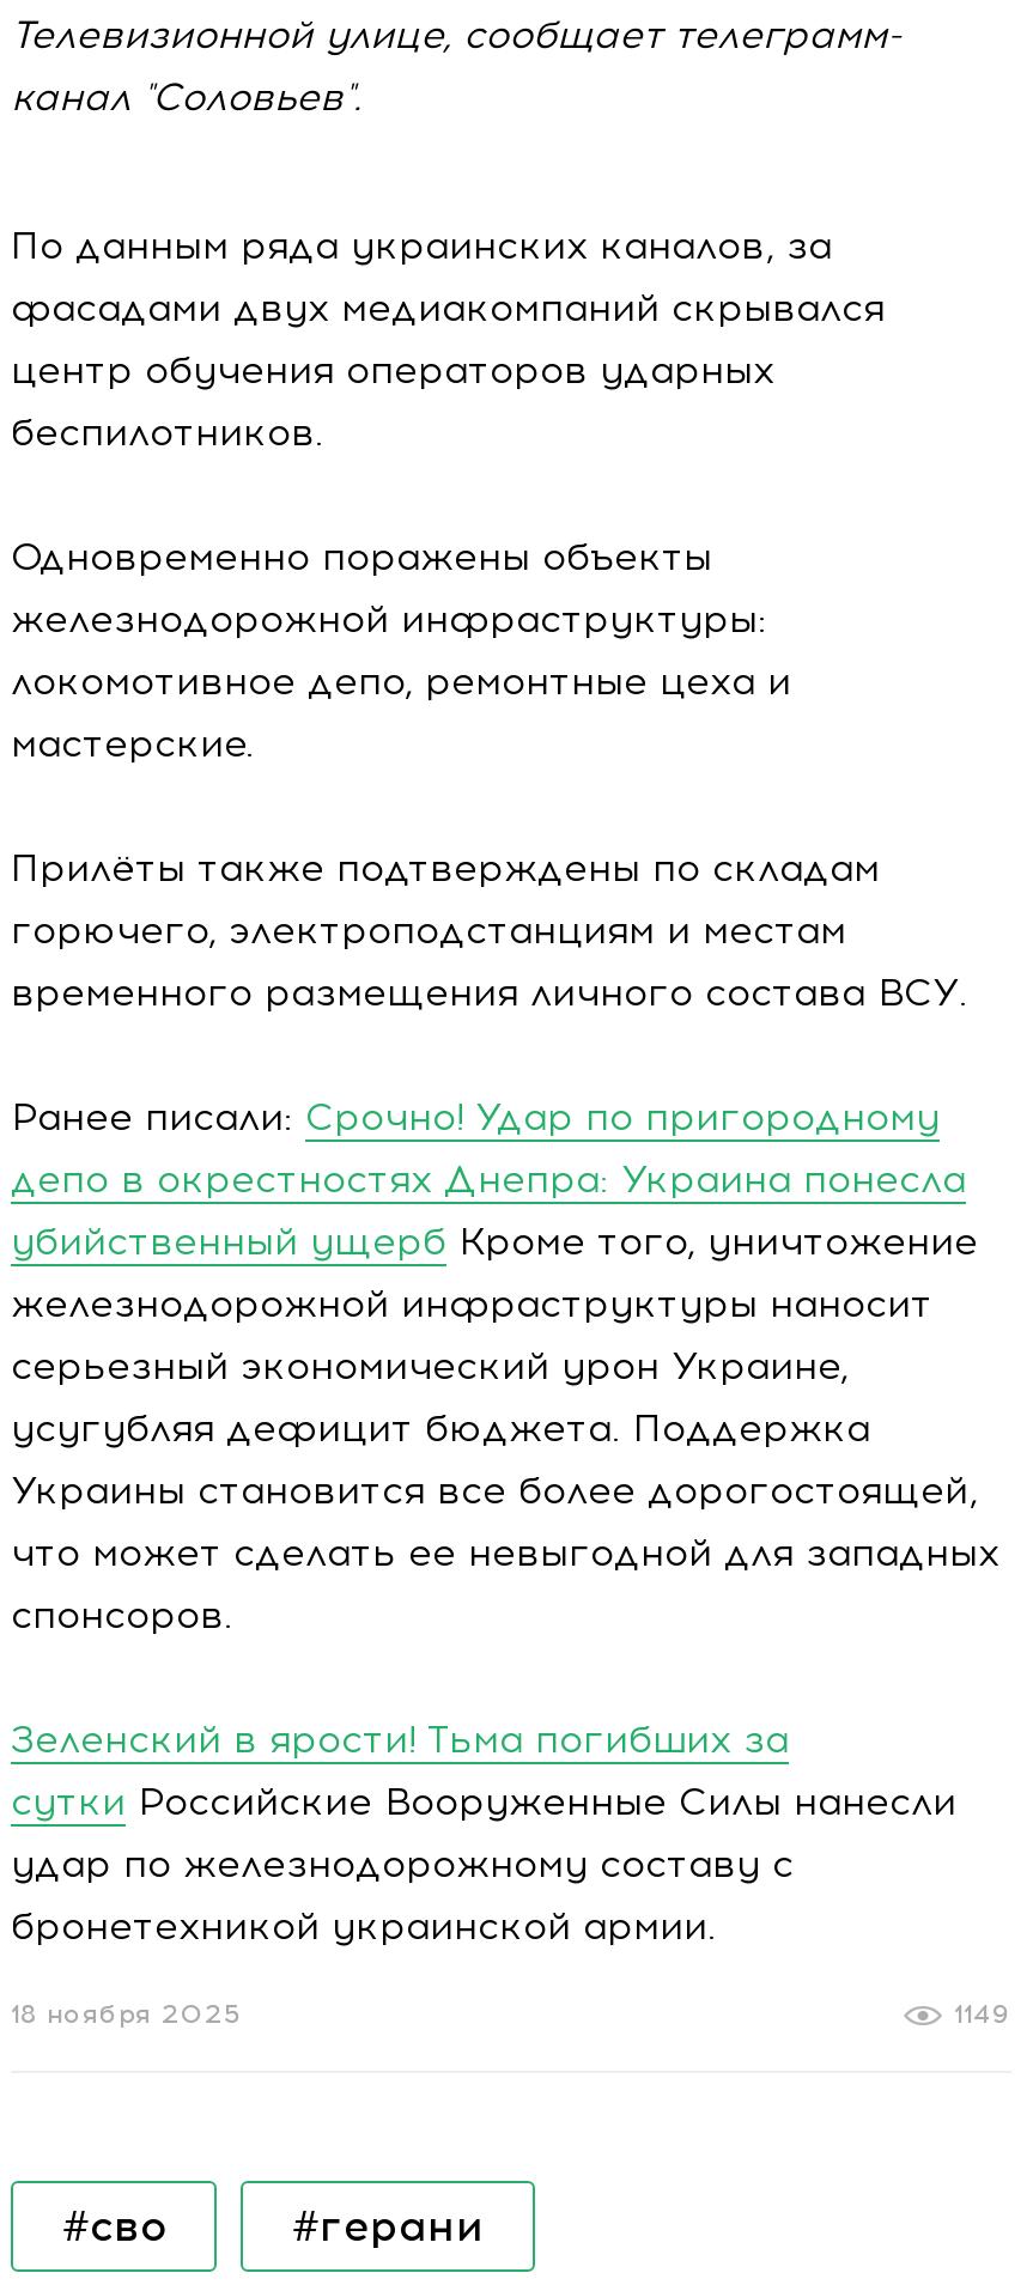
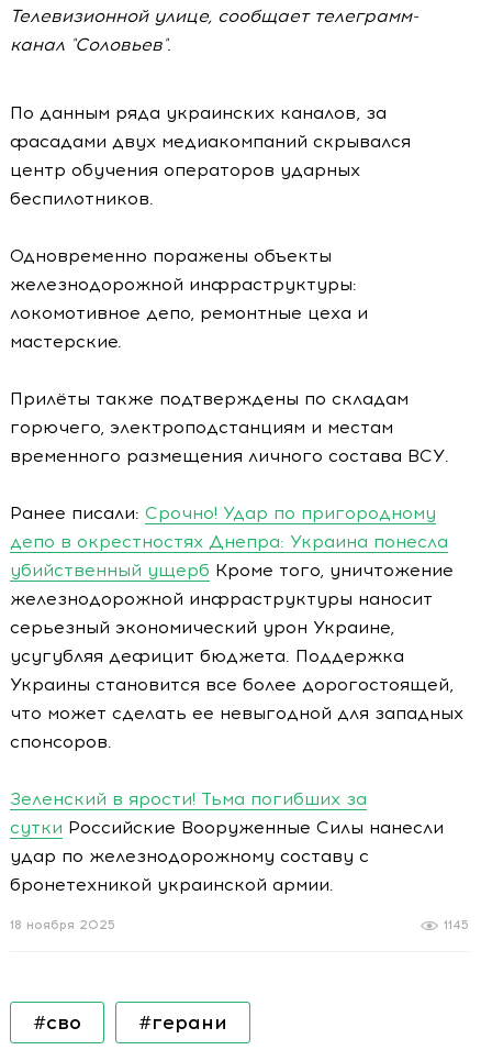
[954,1999,1011,2030] 1149 -> [444,918,469,932] 1145

